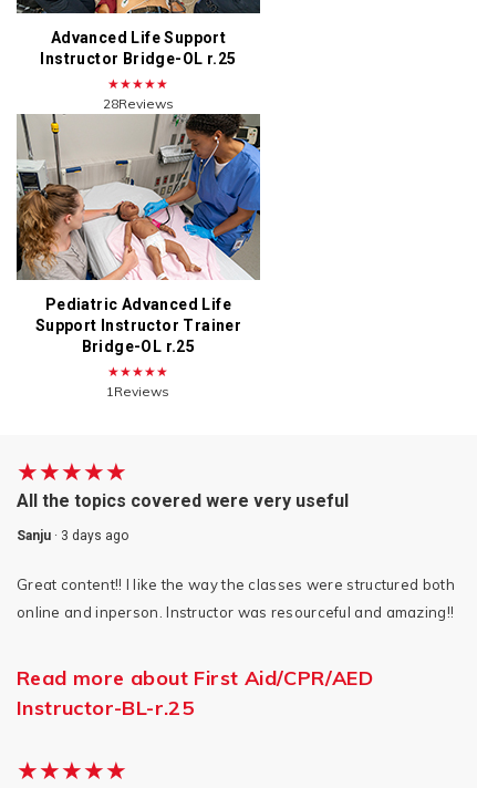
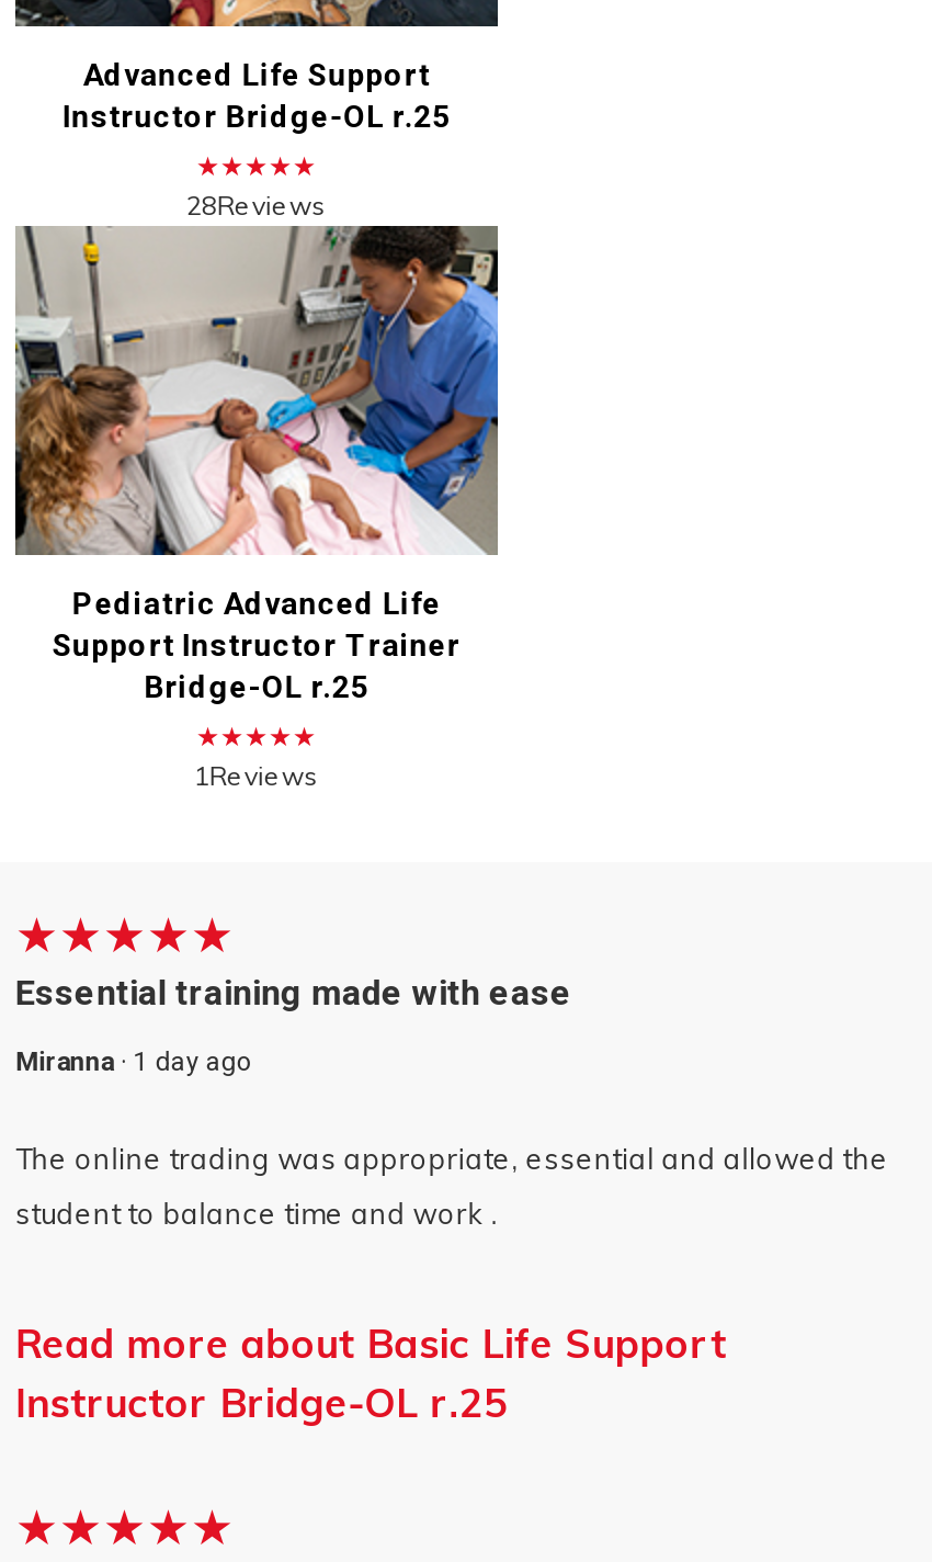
[16,490,349,511] All the topics covered were very useful -> [15,972,572,1014] Essential training made with ease
[16,528,128,543] Sanju · 3 days ago -> [15,1046,252,1077] Miranna · 1 day ago
[16,576,455,593] Great content!! I like the way the classes were structured both -> [15,1141,889,1176] The online trading was appropriate, essential and allowed the
[16,603,454,621] online and inperson. Instructor was resourceful and amazing!! -> [15,1196,498,1231] student to balance time and work .
[16,665,373,720] Read more about First Aid/CPR/AED | Instructor-BL-r.25 -> [15,1318,727,1428] Read more about Basic Life Support | Instructor Bridge-OL r.25

